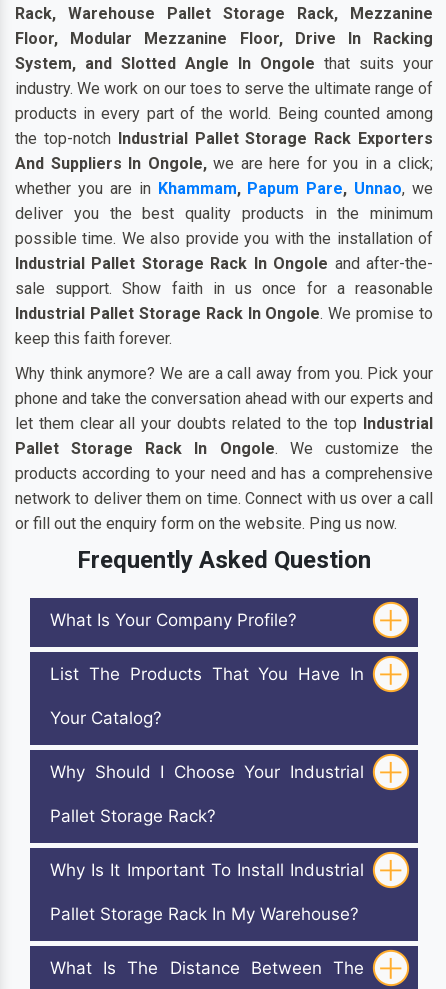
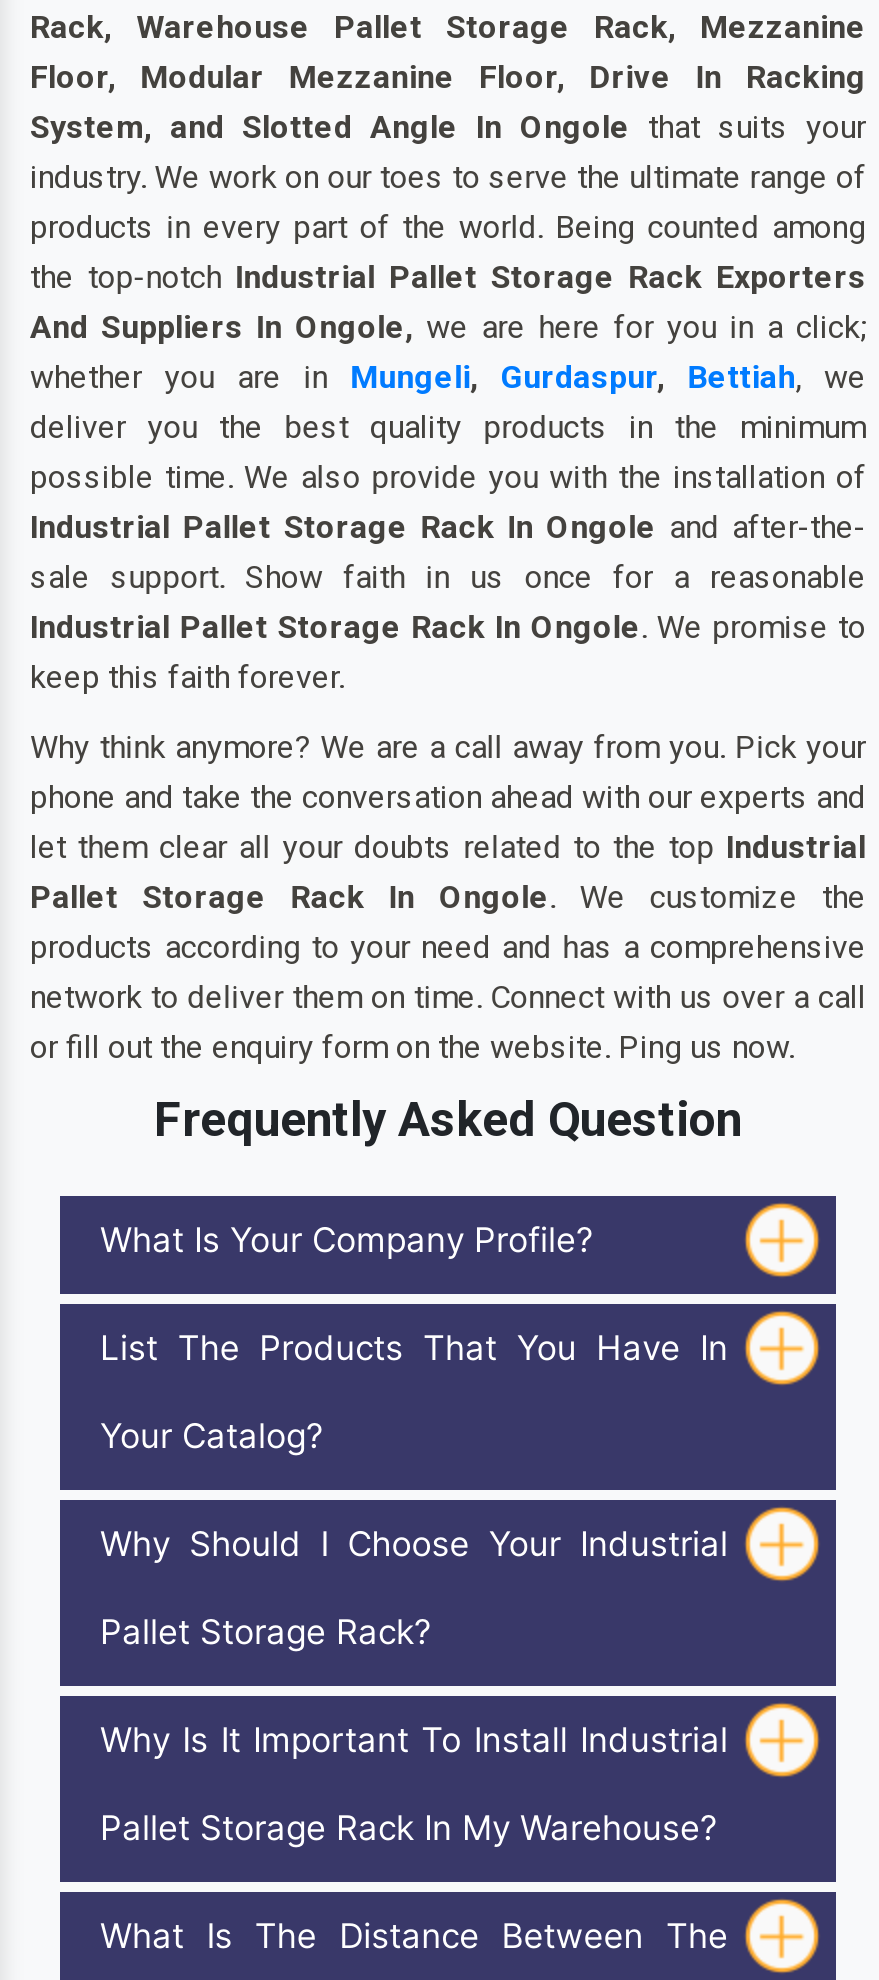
[15,179,433,198] whether you are in Khammam, Papum Pare, Unnao, we -> [30,358,866,396] whether you are in Mungeli, Gurdaspur, Bettiah, we

